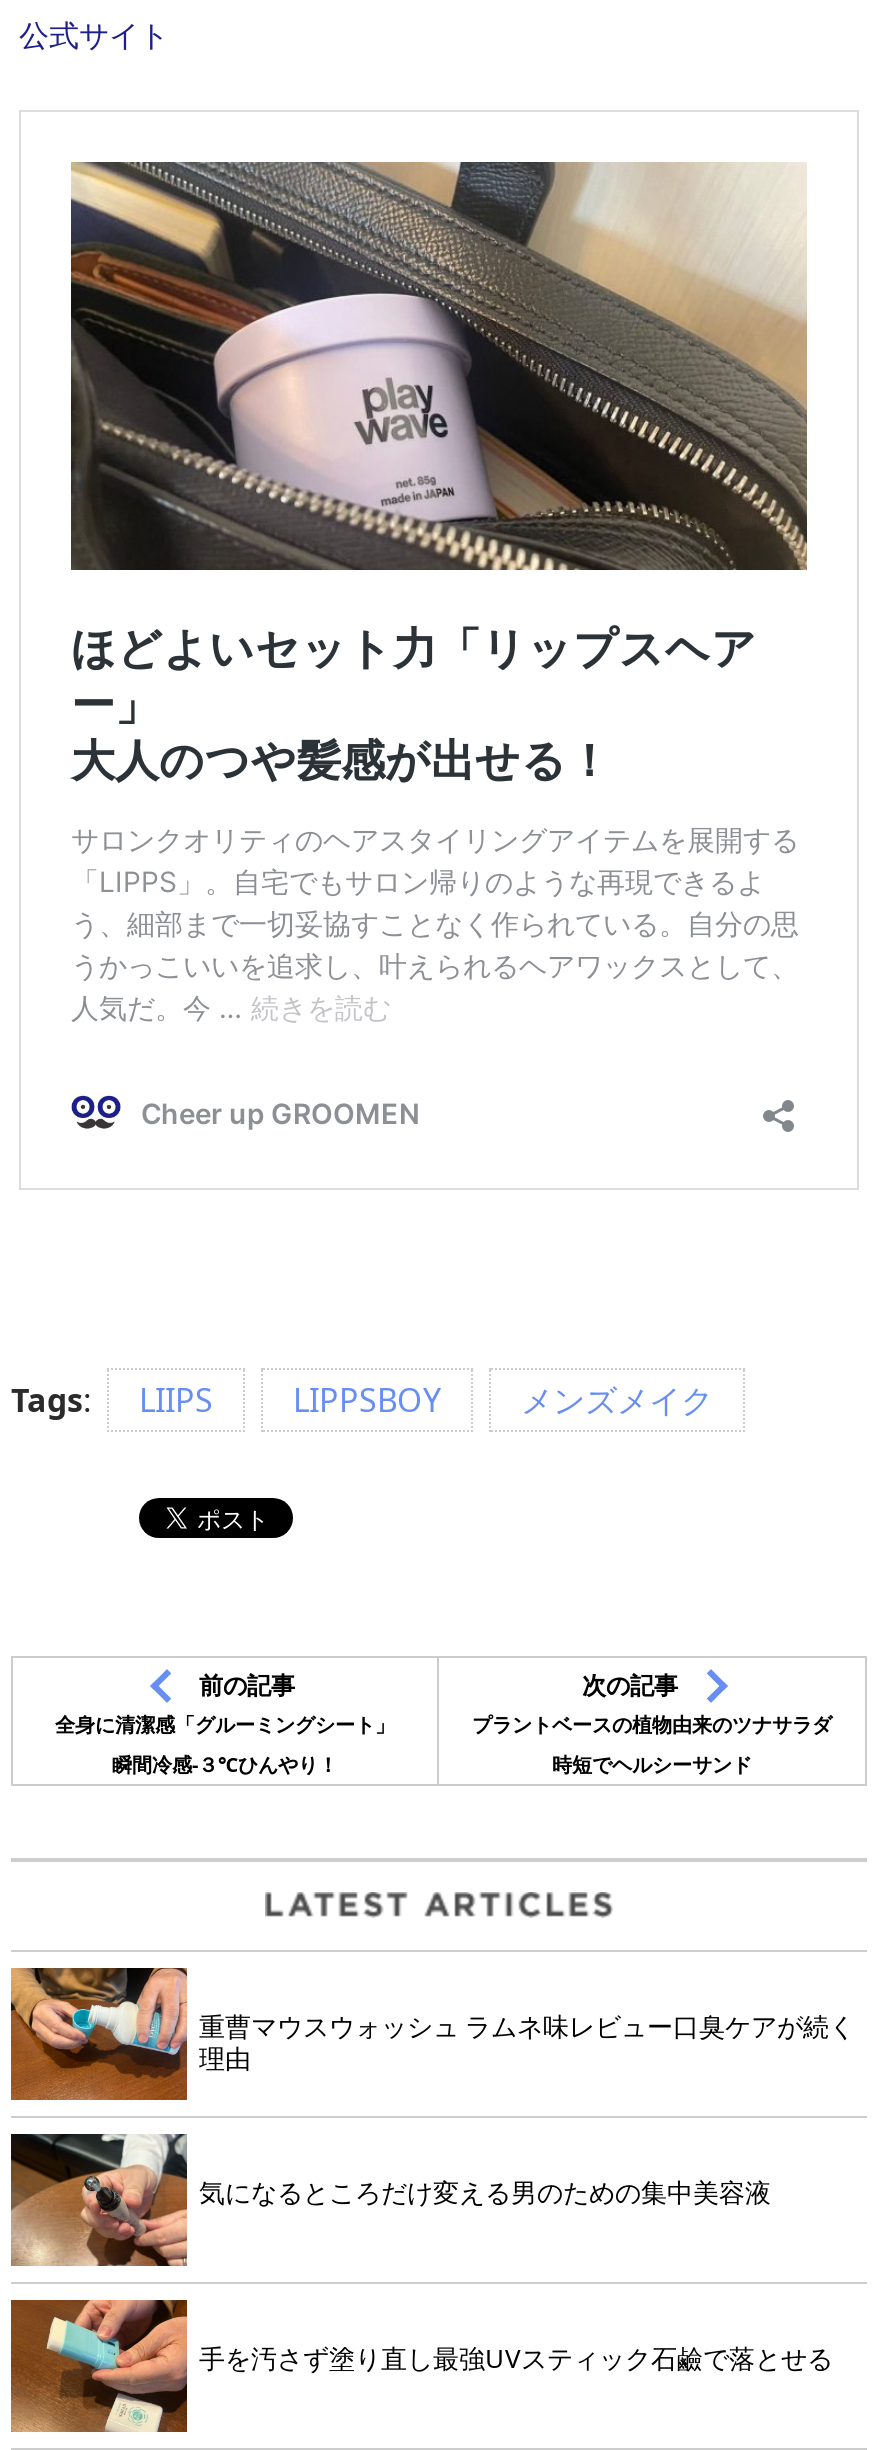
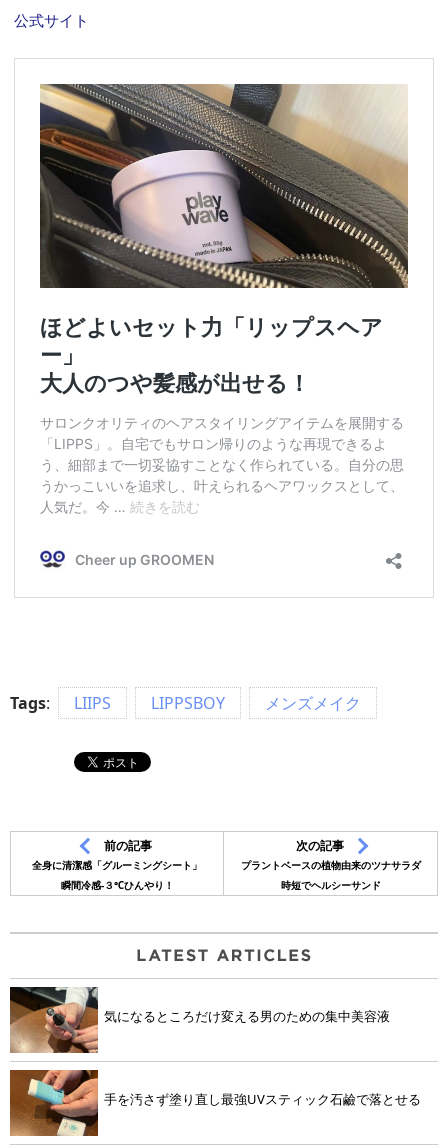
[9,1966,855,2102] [image] | 重曹マウスウォッシュ ラムネ味レビュー口臭ケアが続く | 理由 -> none

